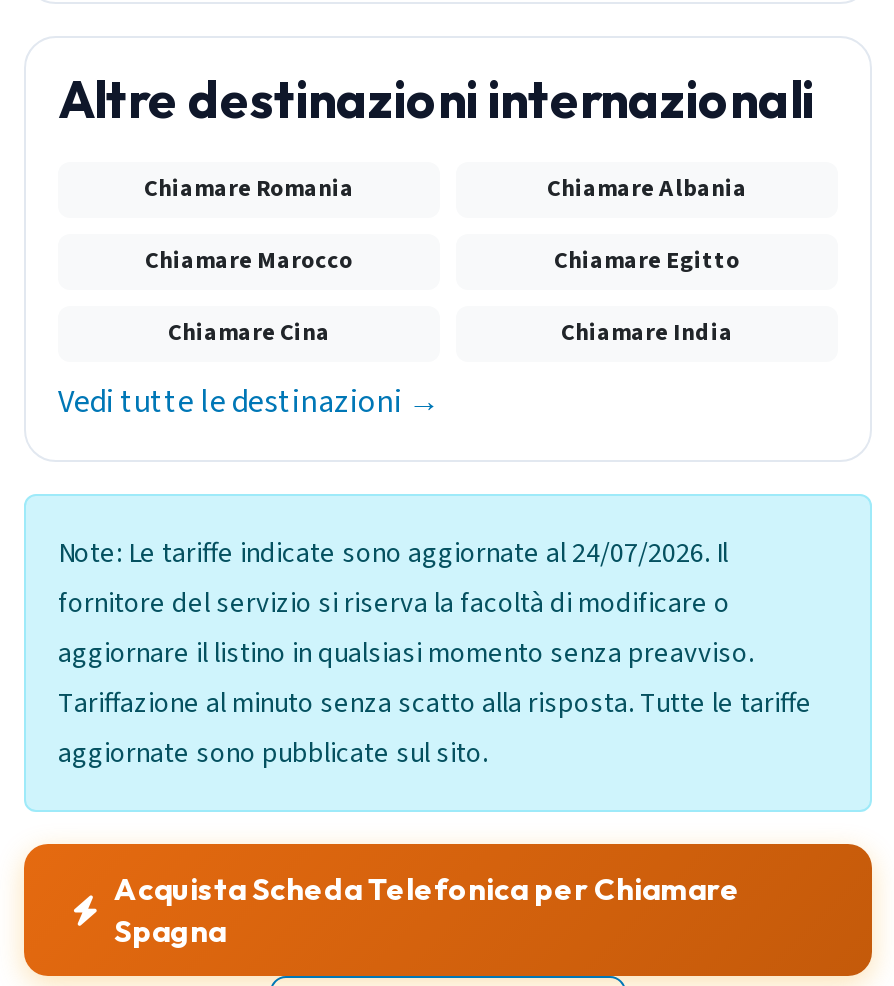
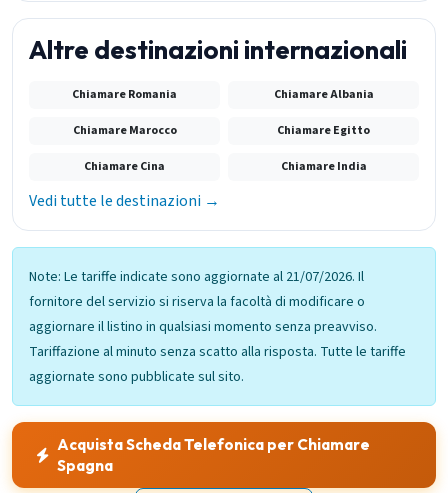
[58,534,728,574] Note: Le tariffe indicate sono aggiornate al 24/07/2026. Il -> [29,267,364,287] Note: Le tariffe indicate sono aggiornate al 21/07/2026. Il

